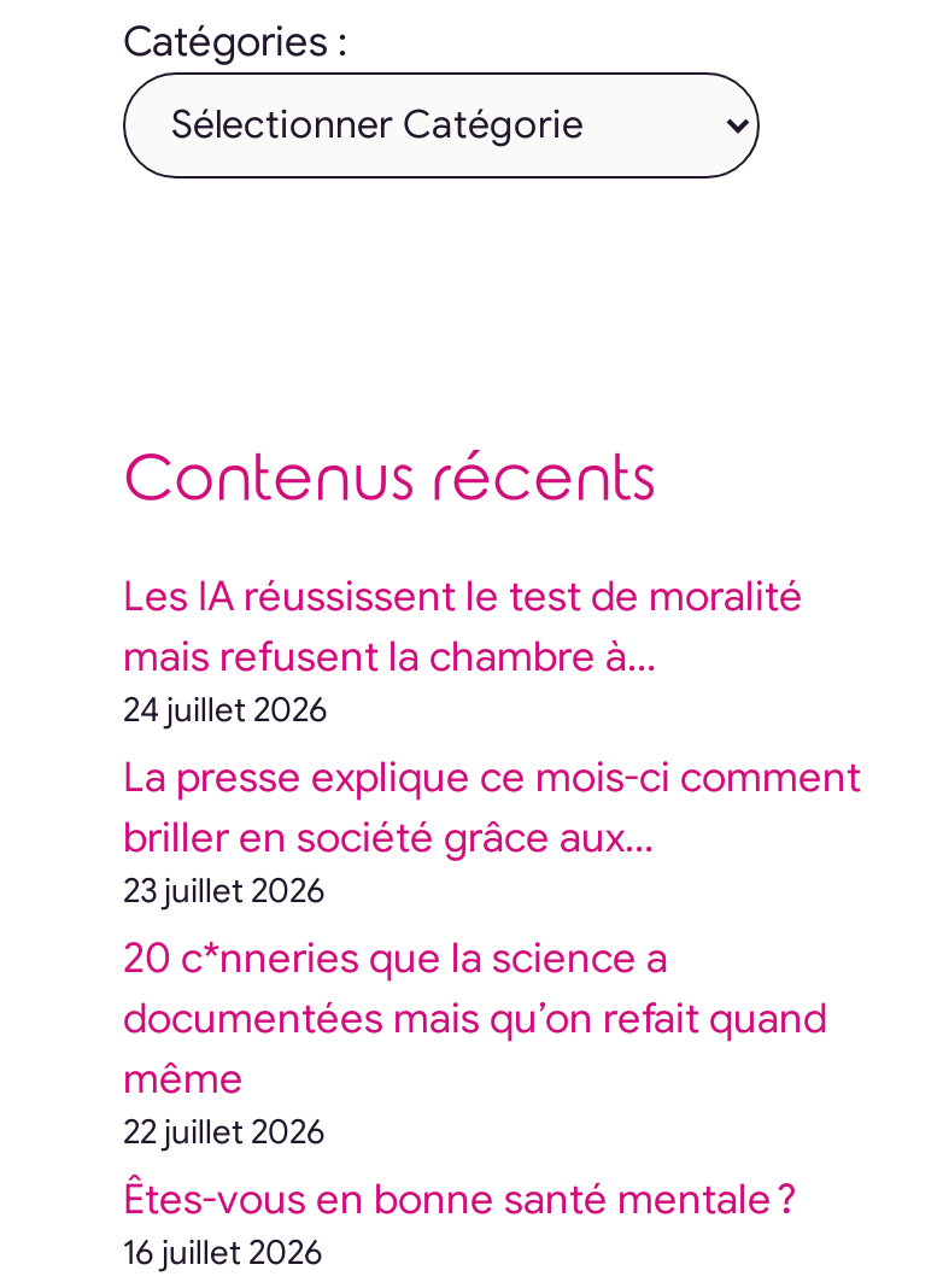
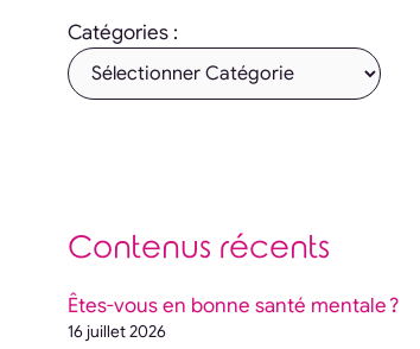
[123,572,861,1153] Les IA réussissent le test de moralité | mais refusent la chambre à… | 24 juillet 2026 | La presse explique ce mois-ci comment | briller en société grâce aux… | 23 juillet 2026 | 20 c*nneries que la science a | documentées mais qu’on refait quand | même | 22 juillet 2026 -> none

